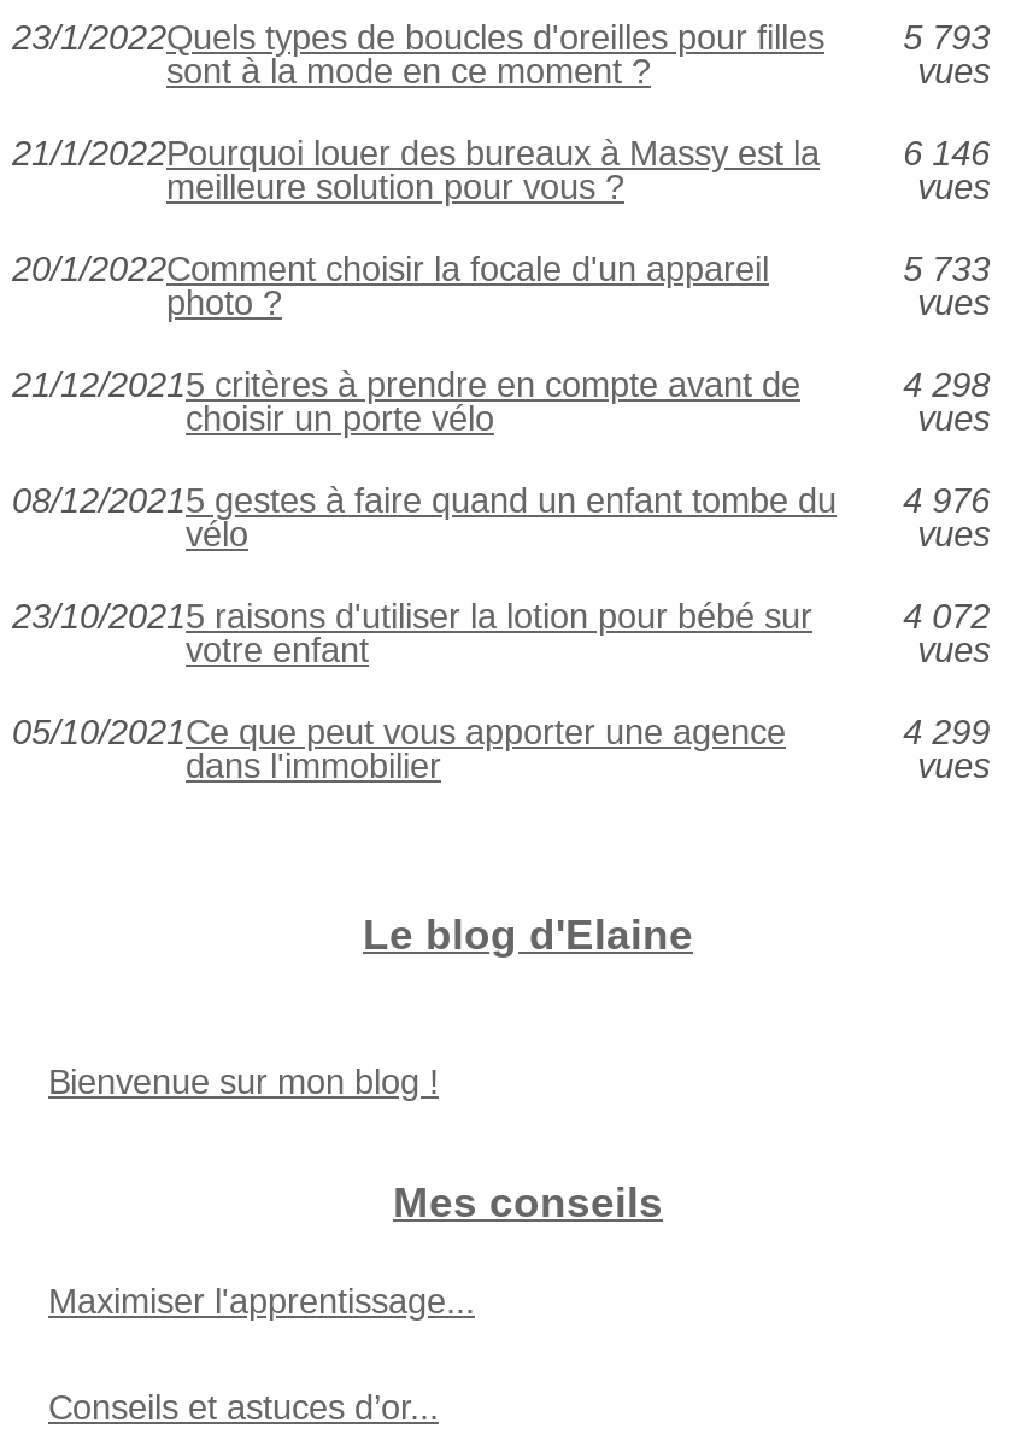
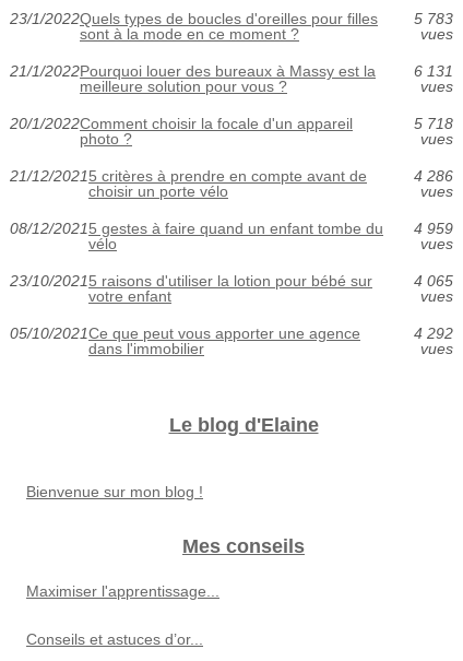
[903,18,990,57] 5 793 -> [413,10,453,27] 5 783
[903,134,990,172] 6 146 -> [413,62,453,80] 6 131
[903,250,990,288] 5 733 -> [413,115,453,132] 5 718
[903,365,990,404] 4 298 -> [413,167,453,185] 4 286
[12,481,990,520] 08/12/20215 gestes à faire quand un enfant tombe du 4 976 -> [10,220,453,237] 08/12/20215 gestes à faire quand un enfant tombe du 4 959
[903,597,990,636] 4 072 -> [413,272,453,290] 4 065
[903,713,990,751] 4 299 -> [413,324,453,342] 4 292

